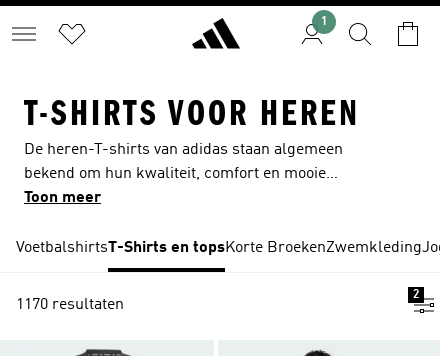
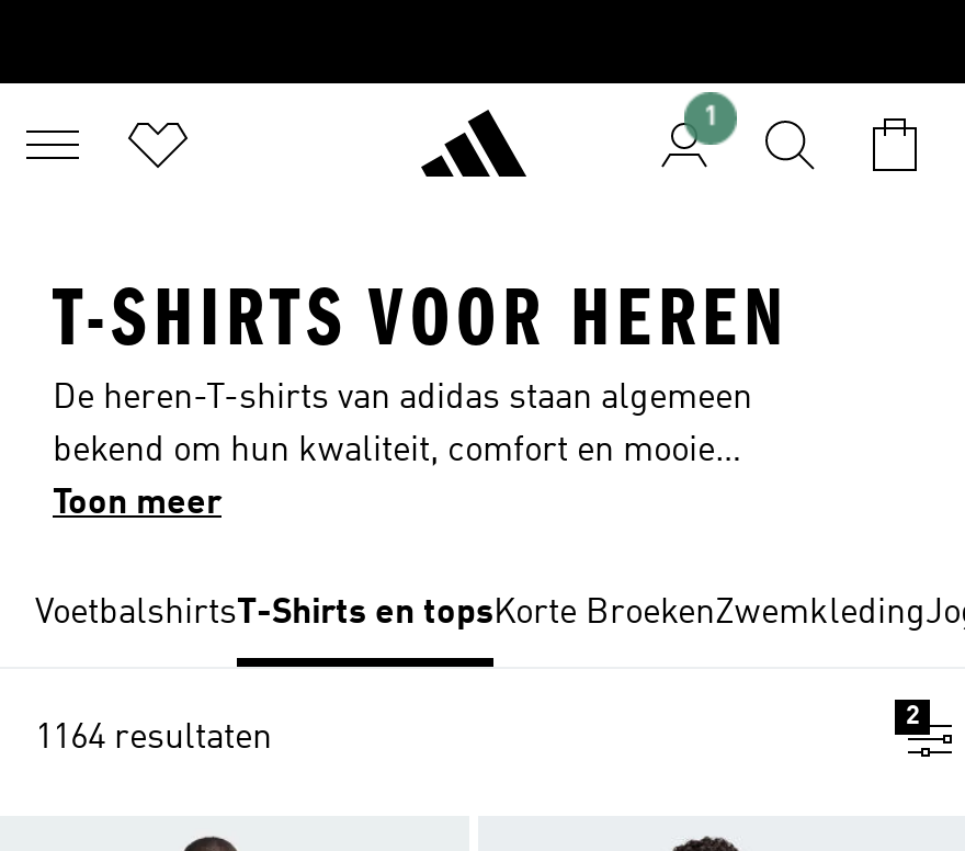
[16,297,124,313] 1170 resultaten -> [35,722,272,757] 1164 resultaten

